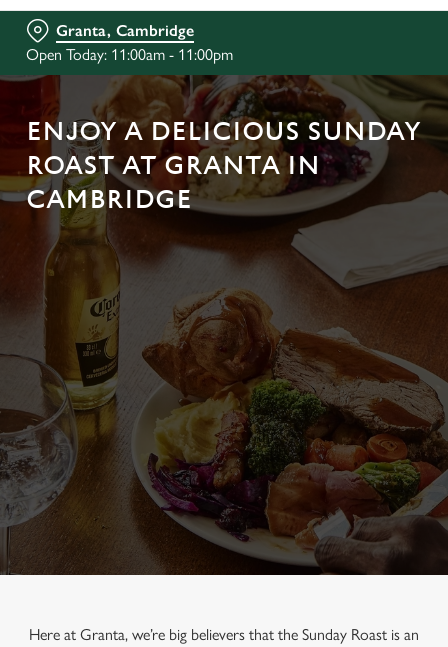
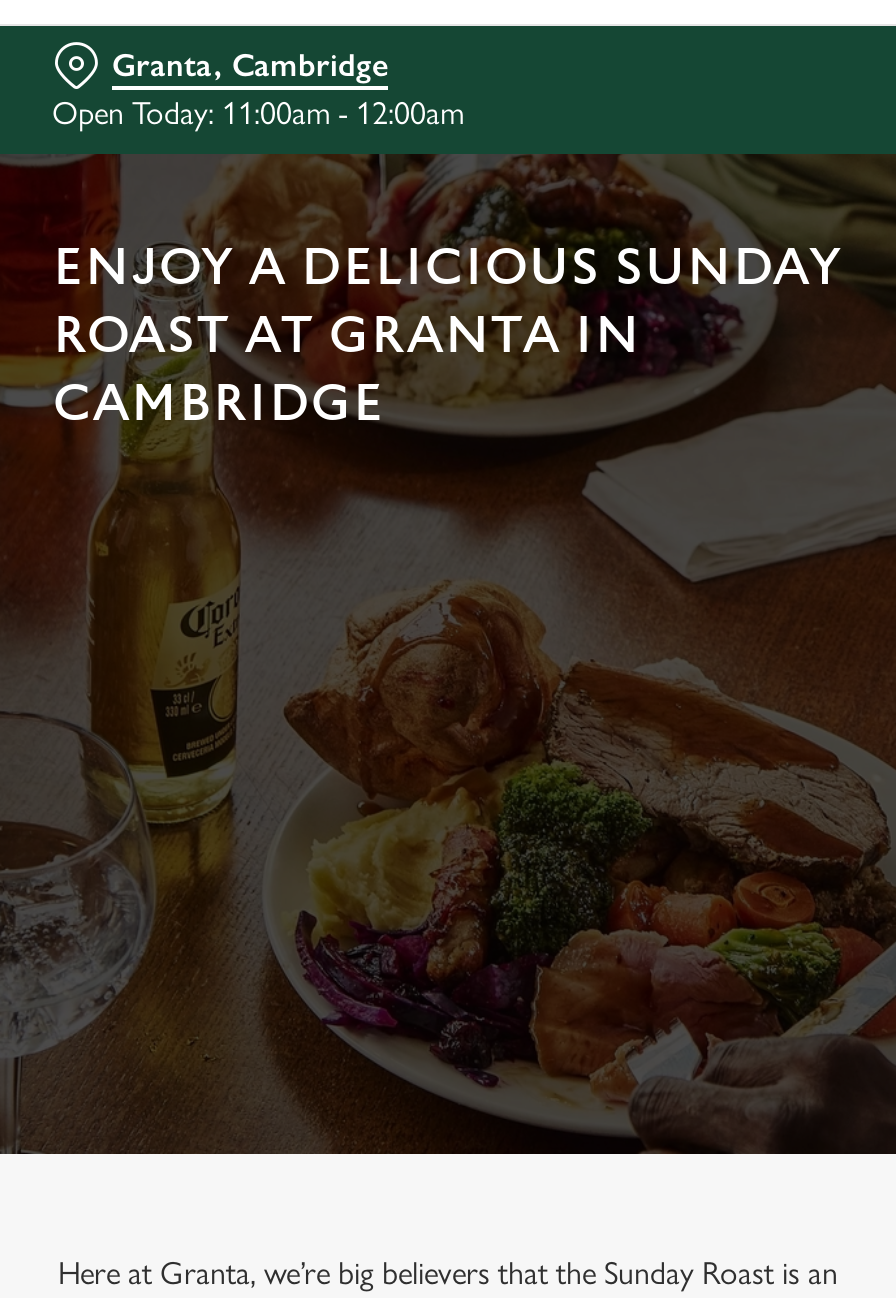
[26,45,233,64] Open Today: 11:00am - 11:00pm -> [52,94,464,132] Open Today: 11:00am - 12:00am

